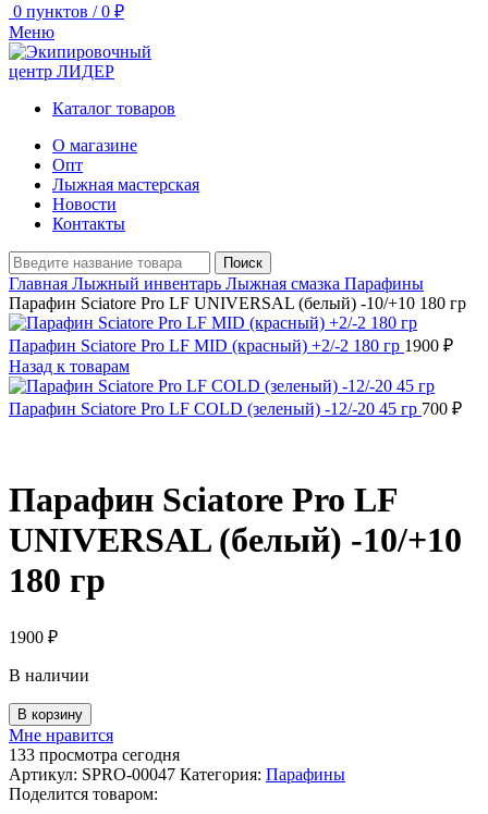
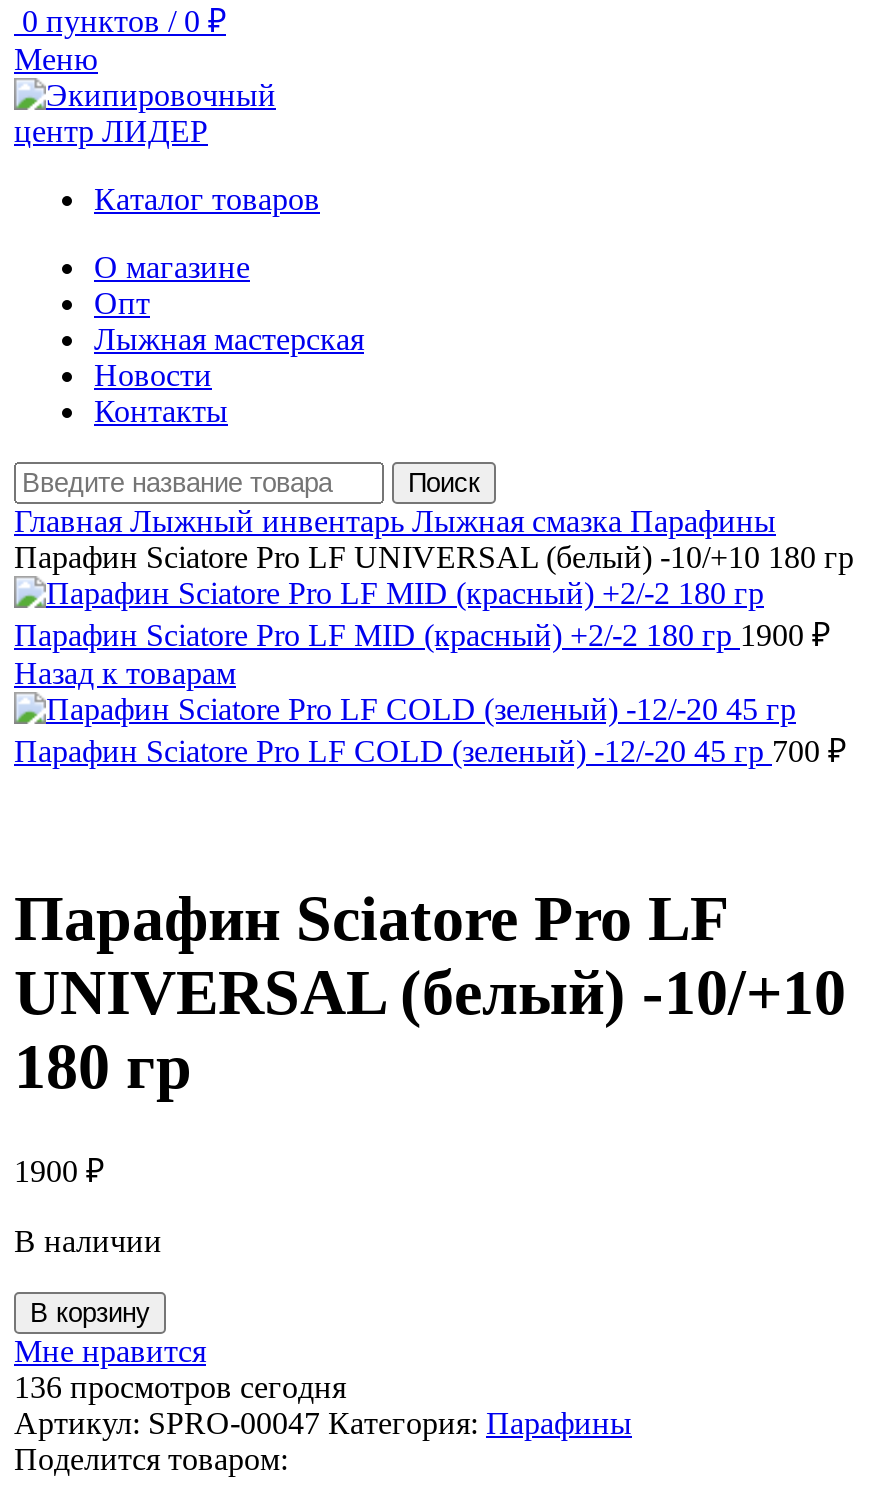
[9,745,180,764] 133 просмотра сегодня -> [14,1370,346,1404] 136 просмотров сегодня

